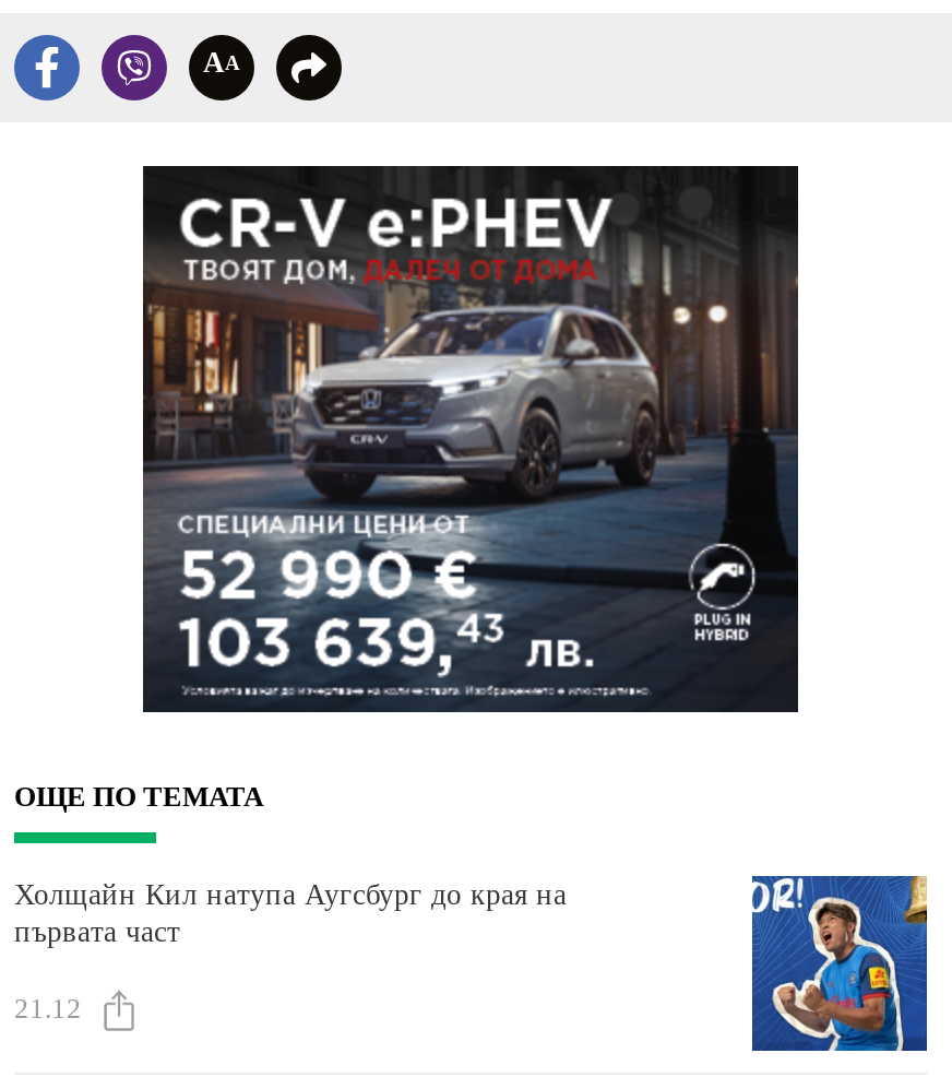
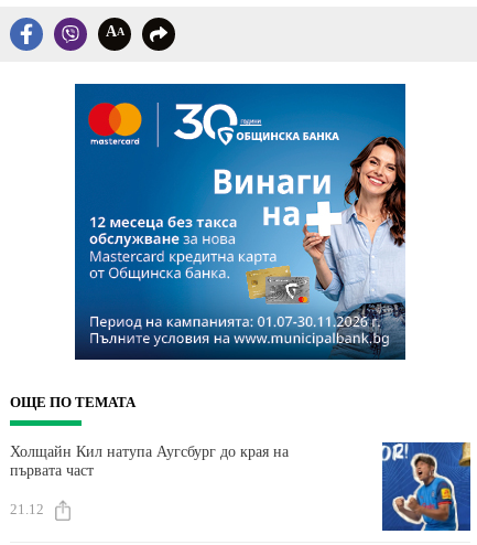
[141,164,800,712] [image] -> [74,83,406,360] [image]

